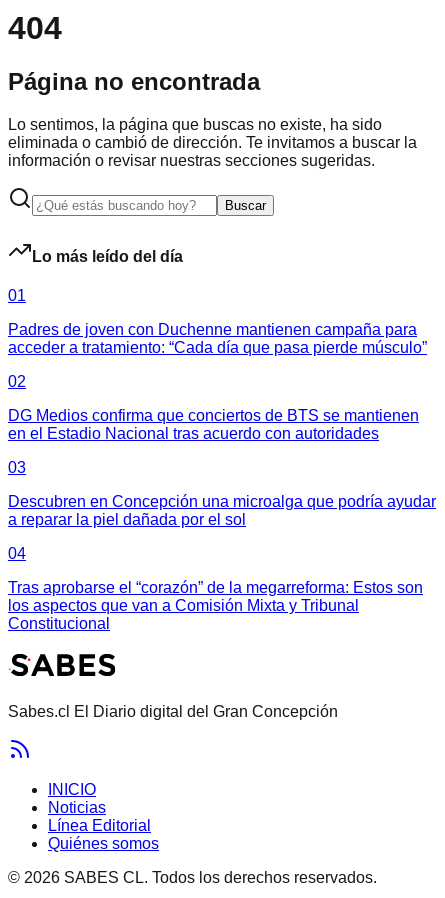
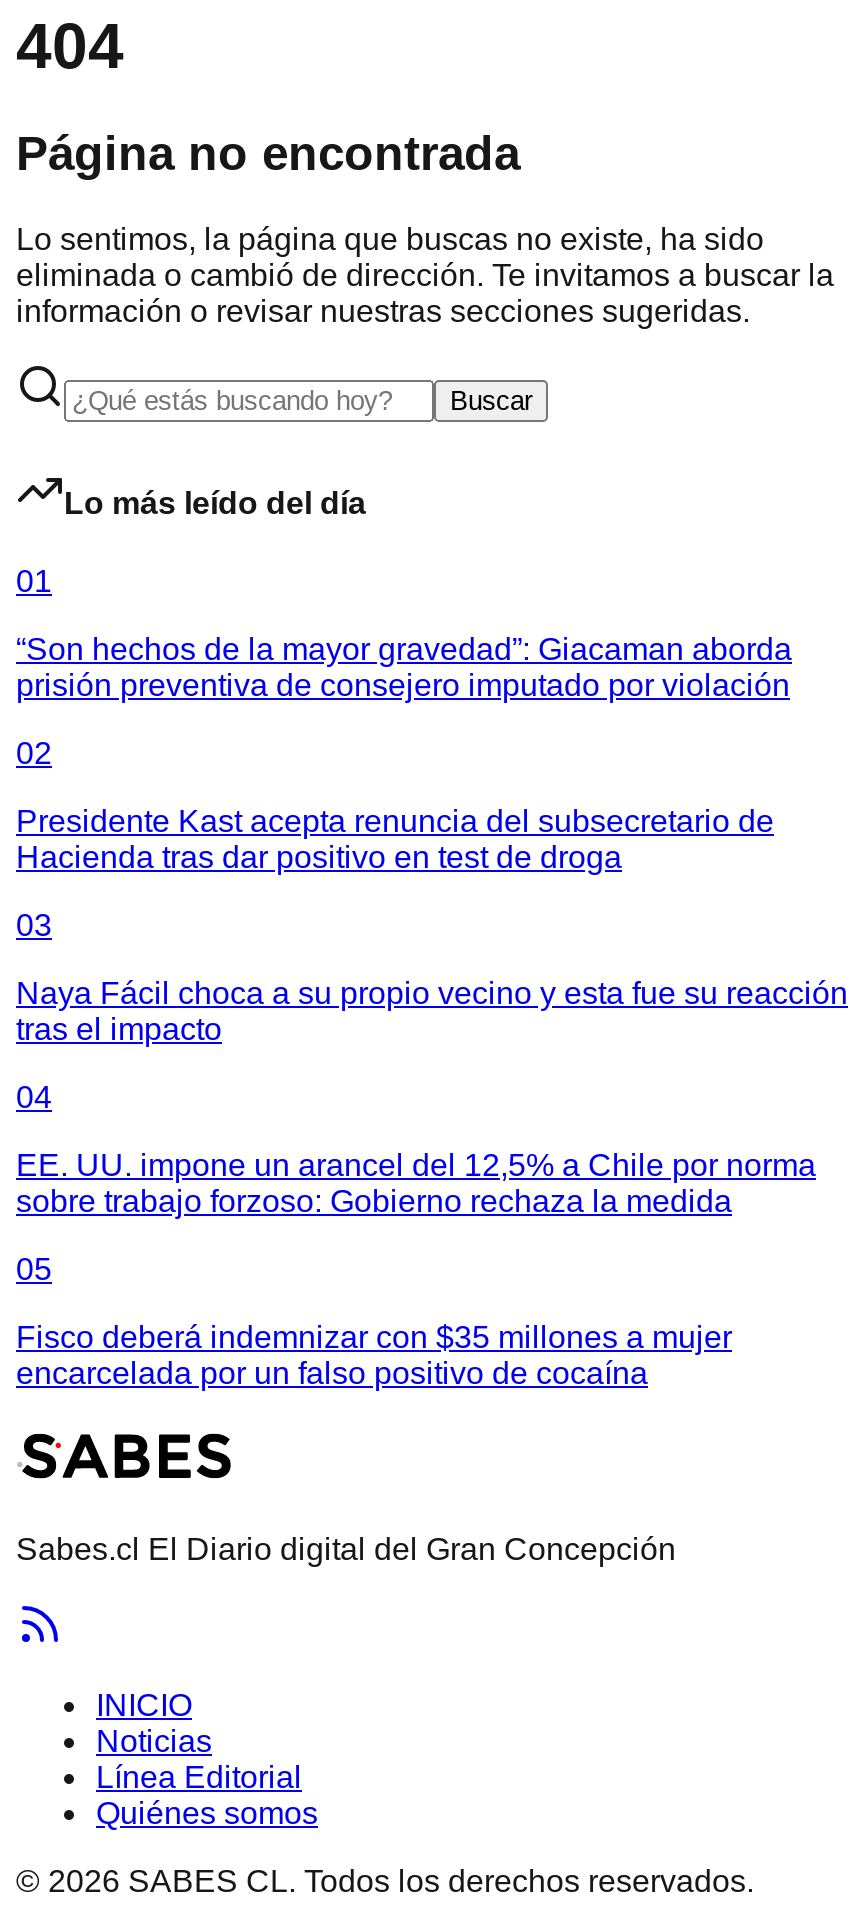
[8,321,427,356] Padres de joven con Duchenne mantienen campaña para | acceder a tratamiento: “Cada día que pasa pierde músculo” -> [16,632,792,702] “Son hechos de la mayor gravedad”: Giacaman aborda | prisión preventiva de consejero imputado por violación
[8,407,419,442] DG Medios confirma que conciertos de BTS se mantienen | en el Estadio Nacional tras acuerdo con autoridades -> [16,804,774,874] Presidente Kast acepta renuncia del subsecretario de | Hacienda tras dar positivo en test de droga
[8,493,436,528] Descubren en Concepción una microalga que podría ayudar | a reparar la piel dañada por el sol -> [16,976,848,1046] Naya Fácil choca a su propio vecino y esta fue su reacción | tras el impacto
[8,579,423,632] Tras aprobarse el “corazón” de la megarreforma: Estos son | los aspectos que van a Comisión Mixta y Tribunal | Constitucional -> [16,1148,816,1390] EE. UU. impone un arancel del 12,5% a Chile por norma | sobre trabajo forzoso: Gobierno rechaza la medida | 05 | Fisco deberá indemnizar con $35 millones a mujer | encarcelada por un falso positivo de cocaína

